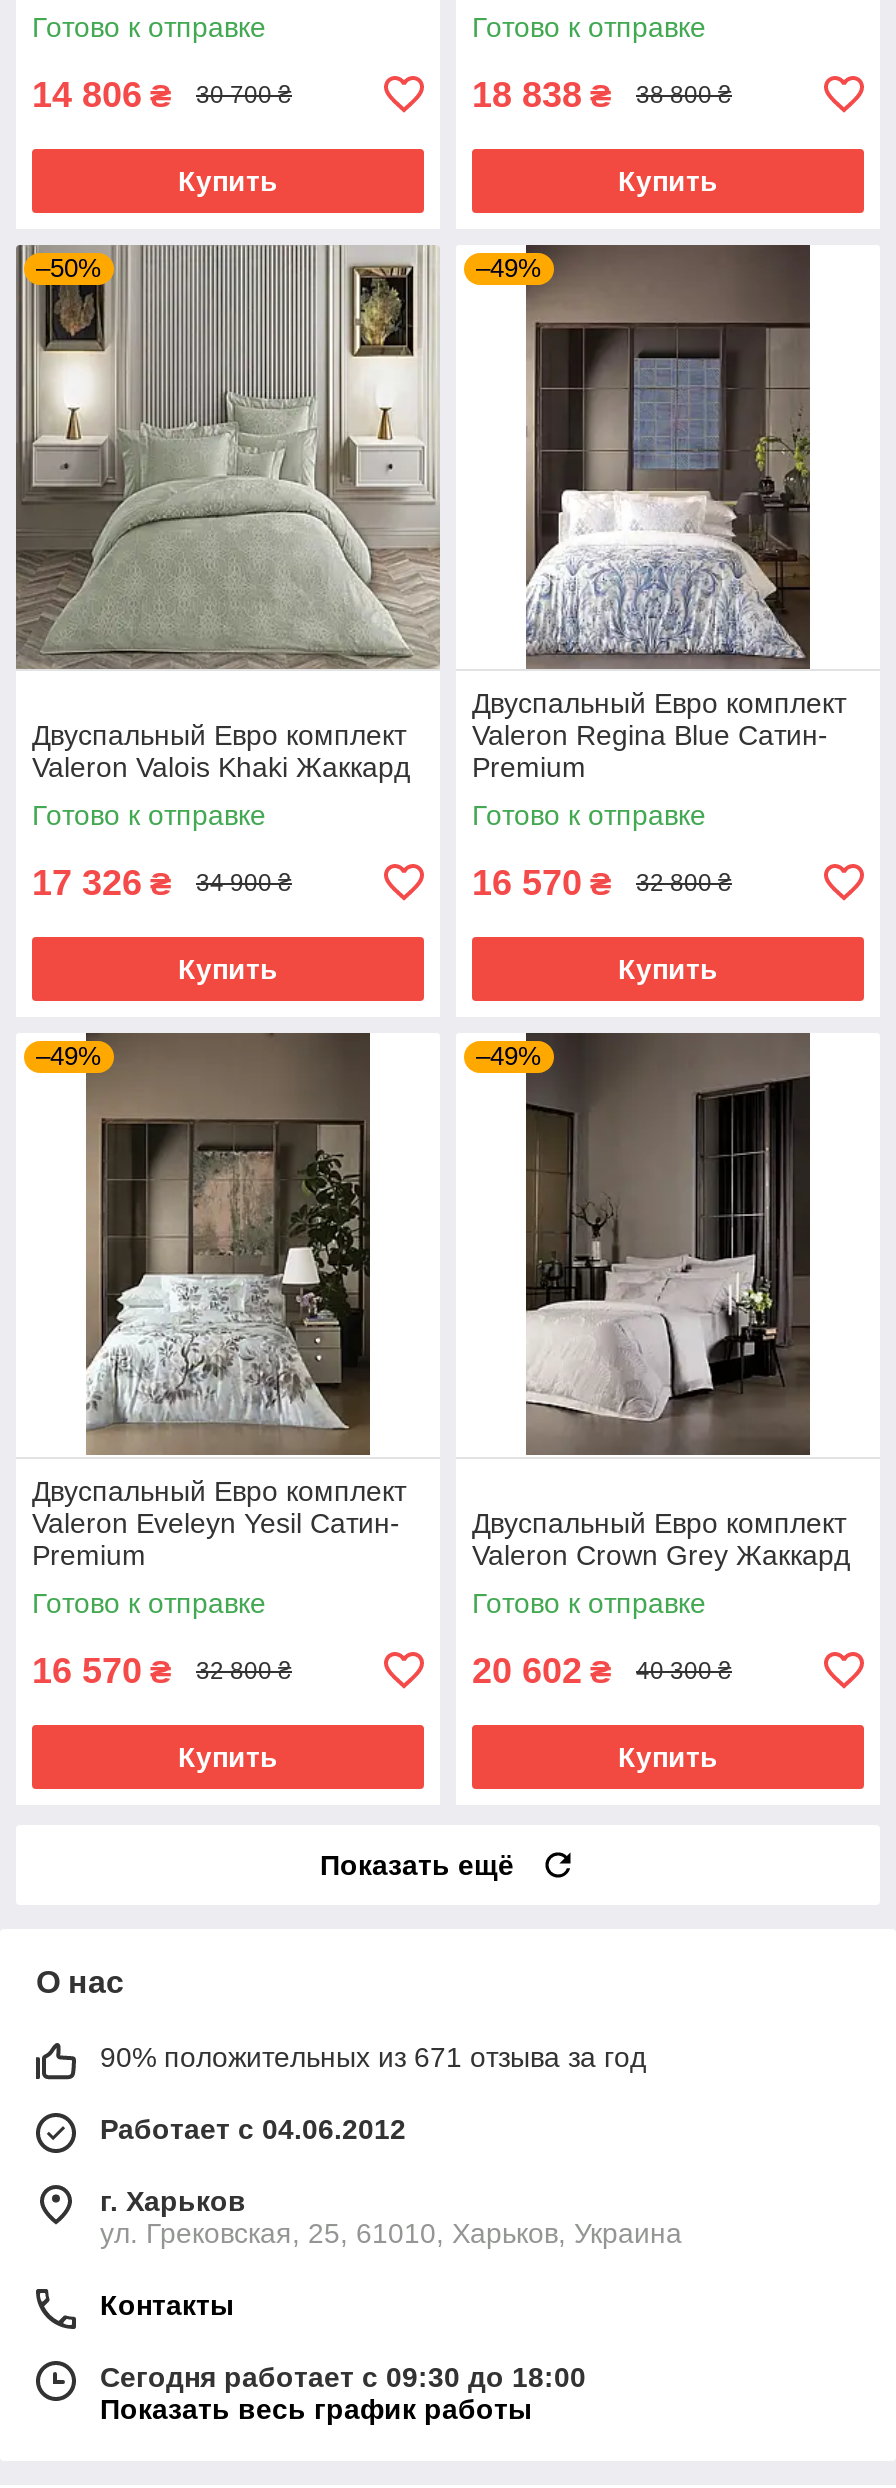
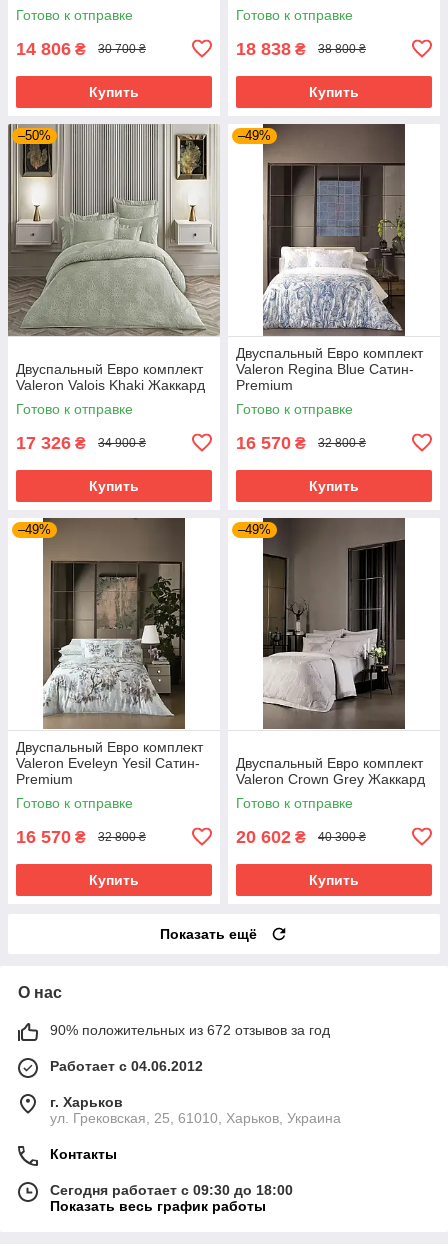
[100,2040,646,2072] 90% положительных из 671 отзыва за год -> [50,1021,330,1037] 90% положительных из 672 отзывов за год

